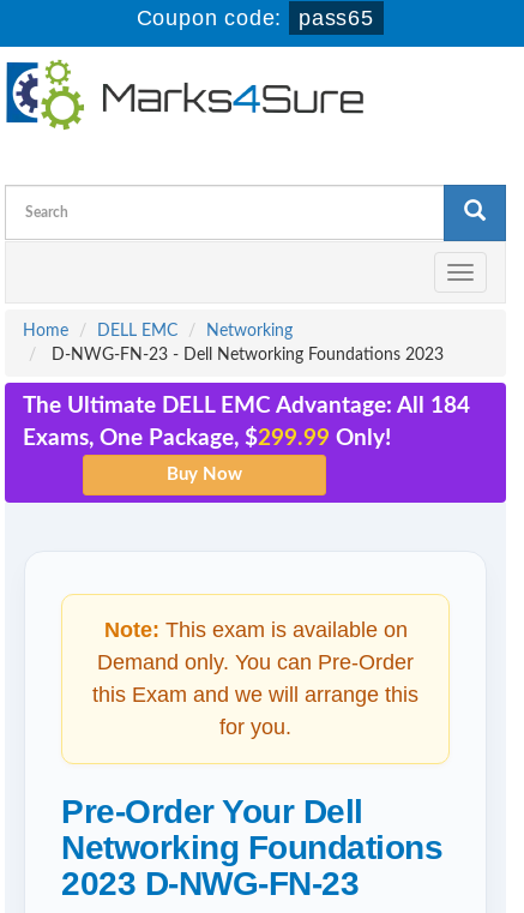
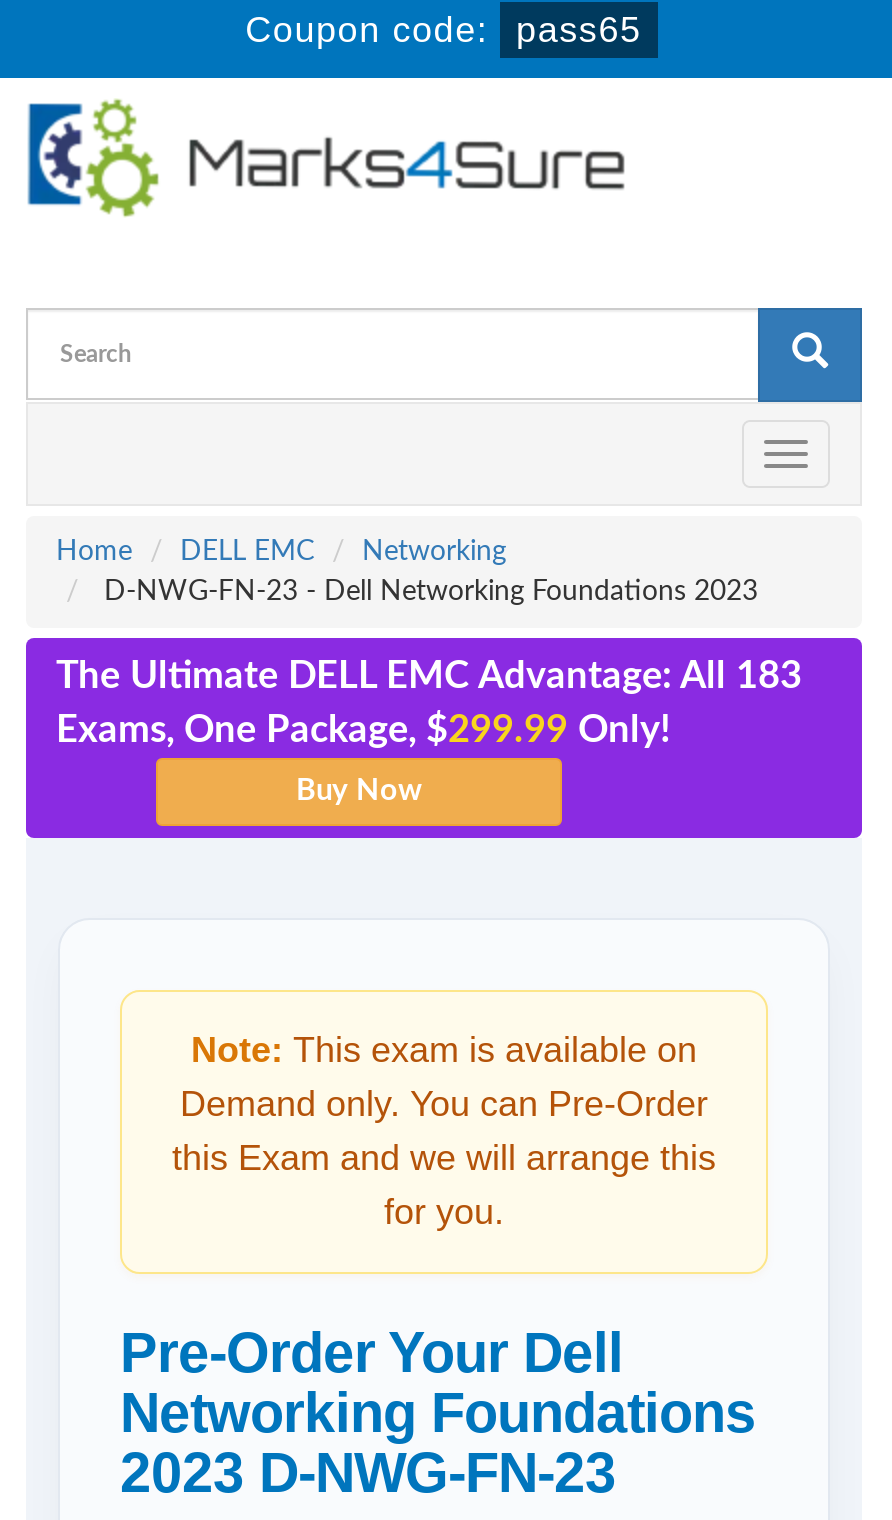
[23,395,470,418] The Ultimate DELL EMC Advantage: All 184 -> [56,658,802,696] The Ultimate DELL EMC Advantage: All 183

